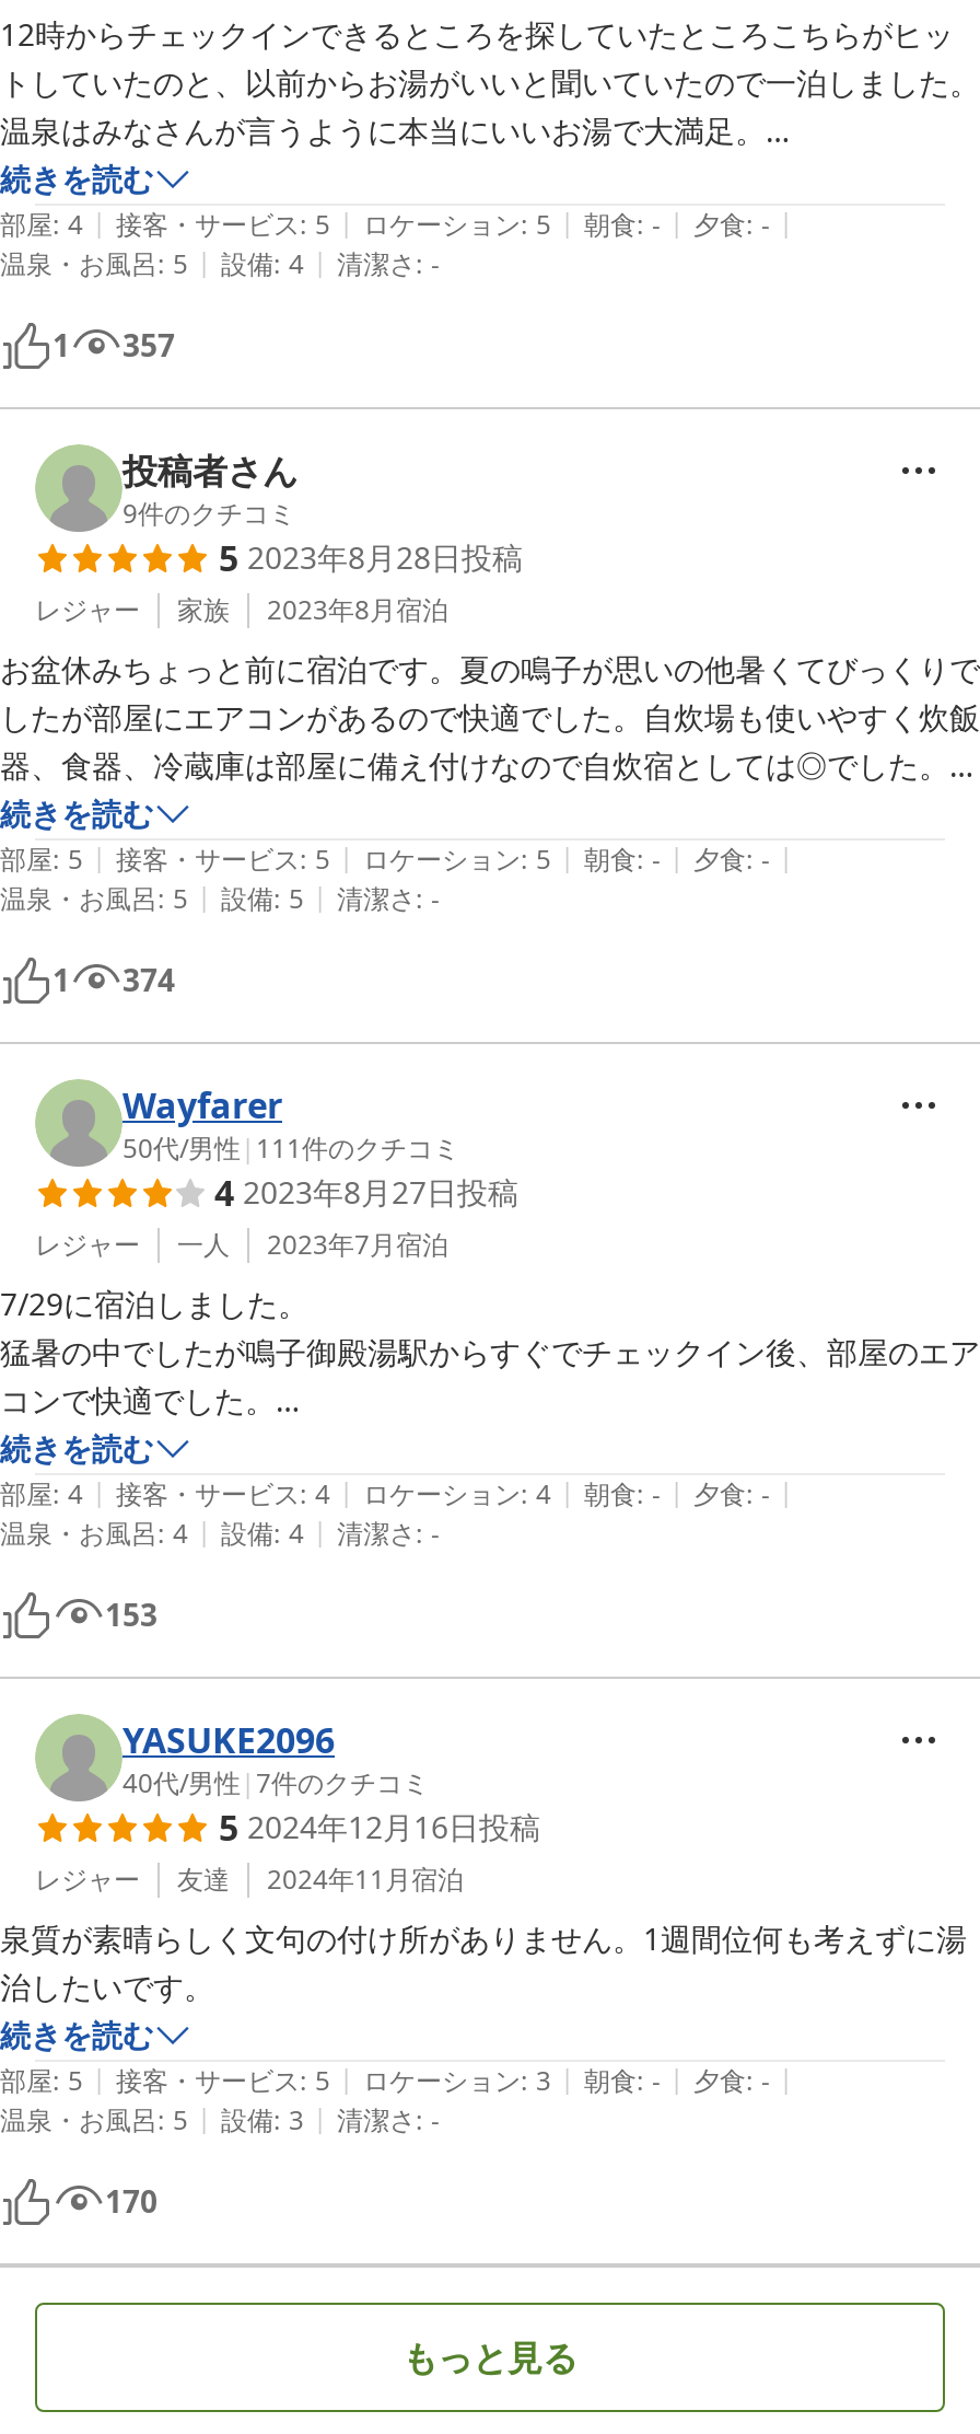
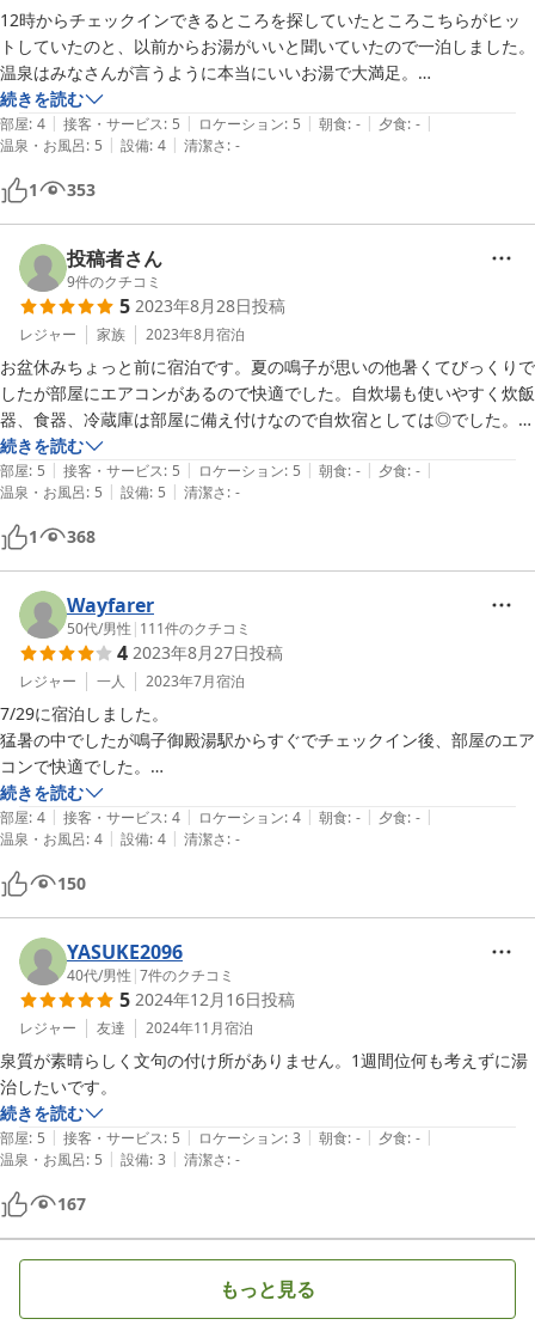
[52,324,175,366] 1 357 -> [29,178,96,201] 1 353
[52,959,175,1000] 1 374 -> [29,525,96,548] 1 368
[105,1593,157,1635] 153 -> [57,872,86,894] 150
[105,2180,157,2222] 170 -> [57,1192,86,1215] 167

